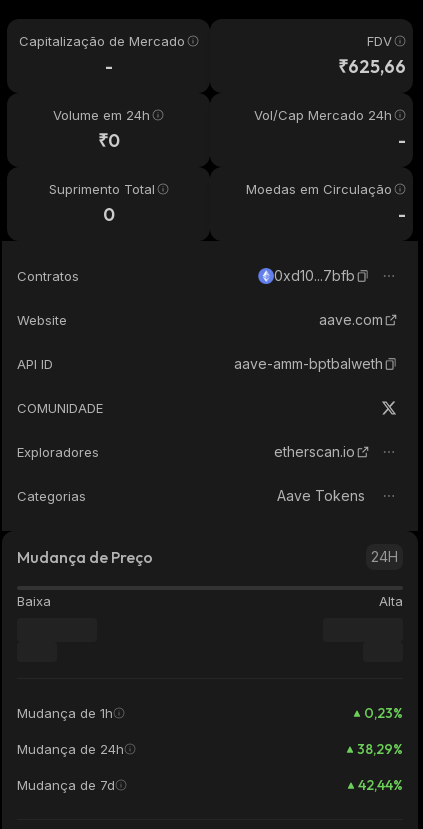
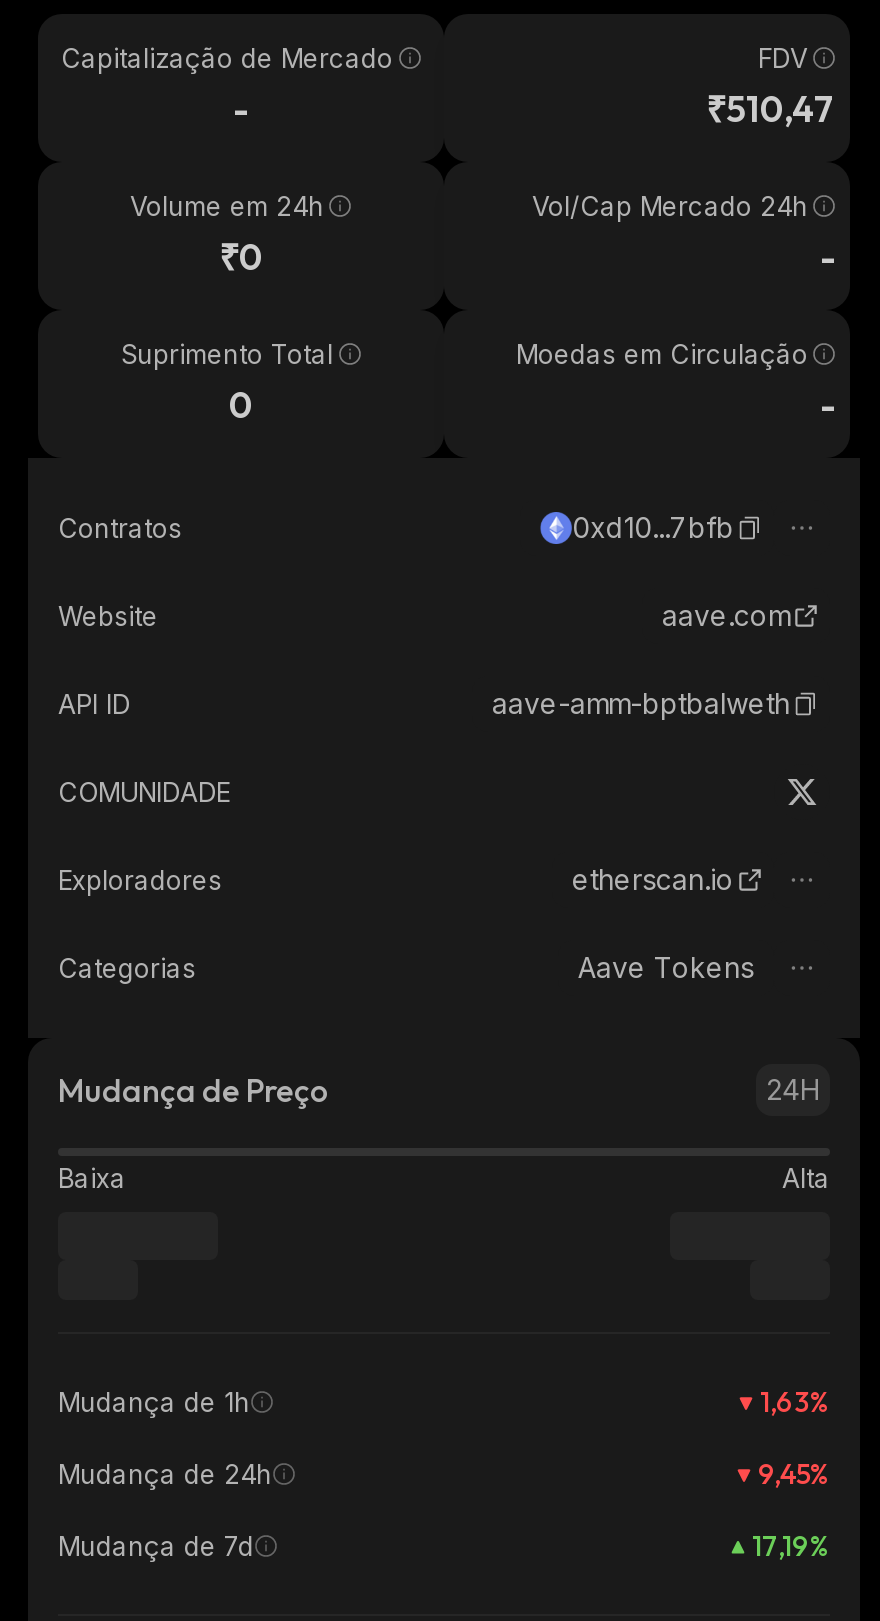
[338,55,406,78] ₹625,66 -> [706,86,836,132] ₹510,47
[364,704,403,722] 0,23% -> [760,1384,830,1420] 1,63%
[357,740,403,758] 38,29% -> [758,1456,830,1492] 9,45%
[358,776,403,794] 42,44% -> [752,1528,830,1564] 17,19%

